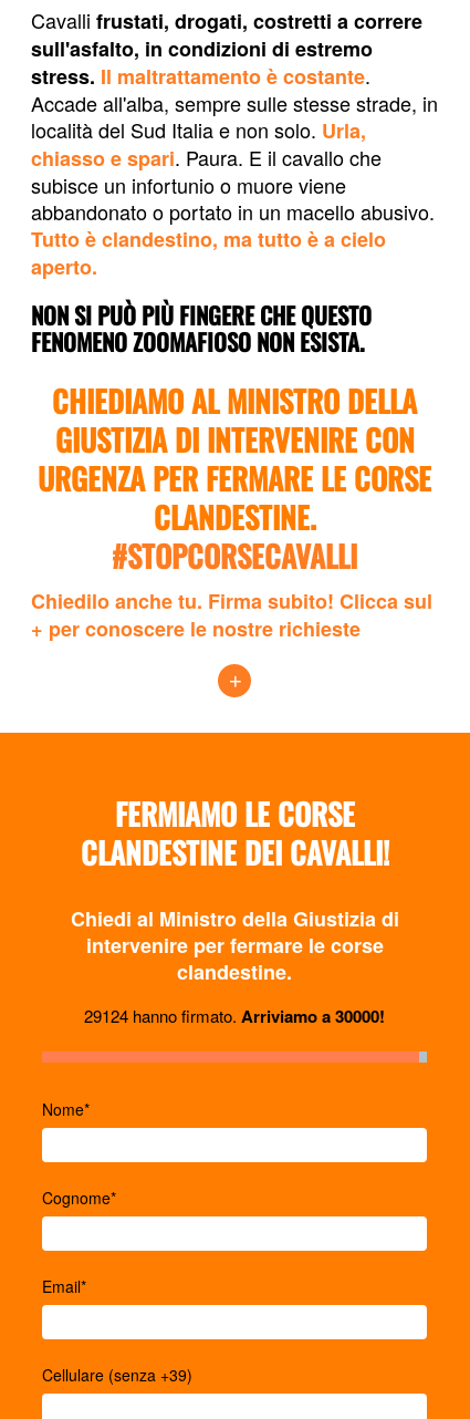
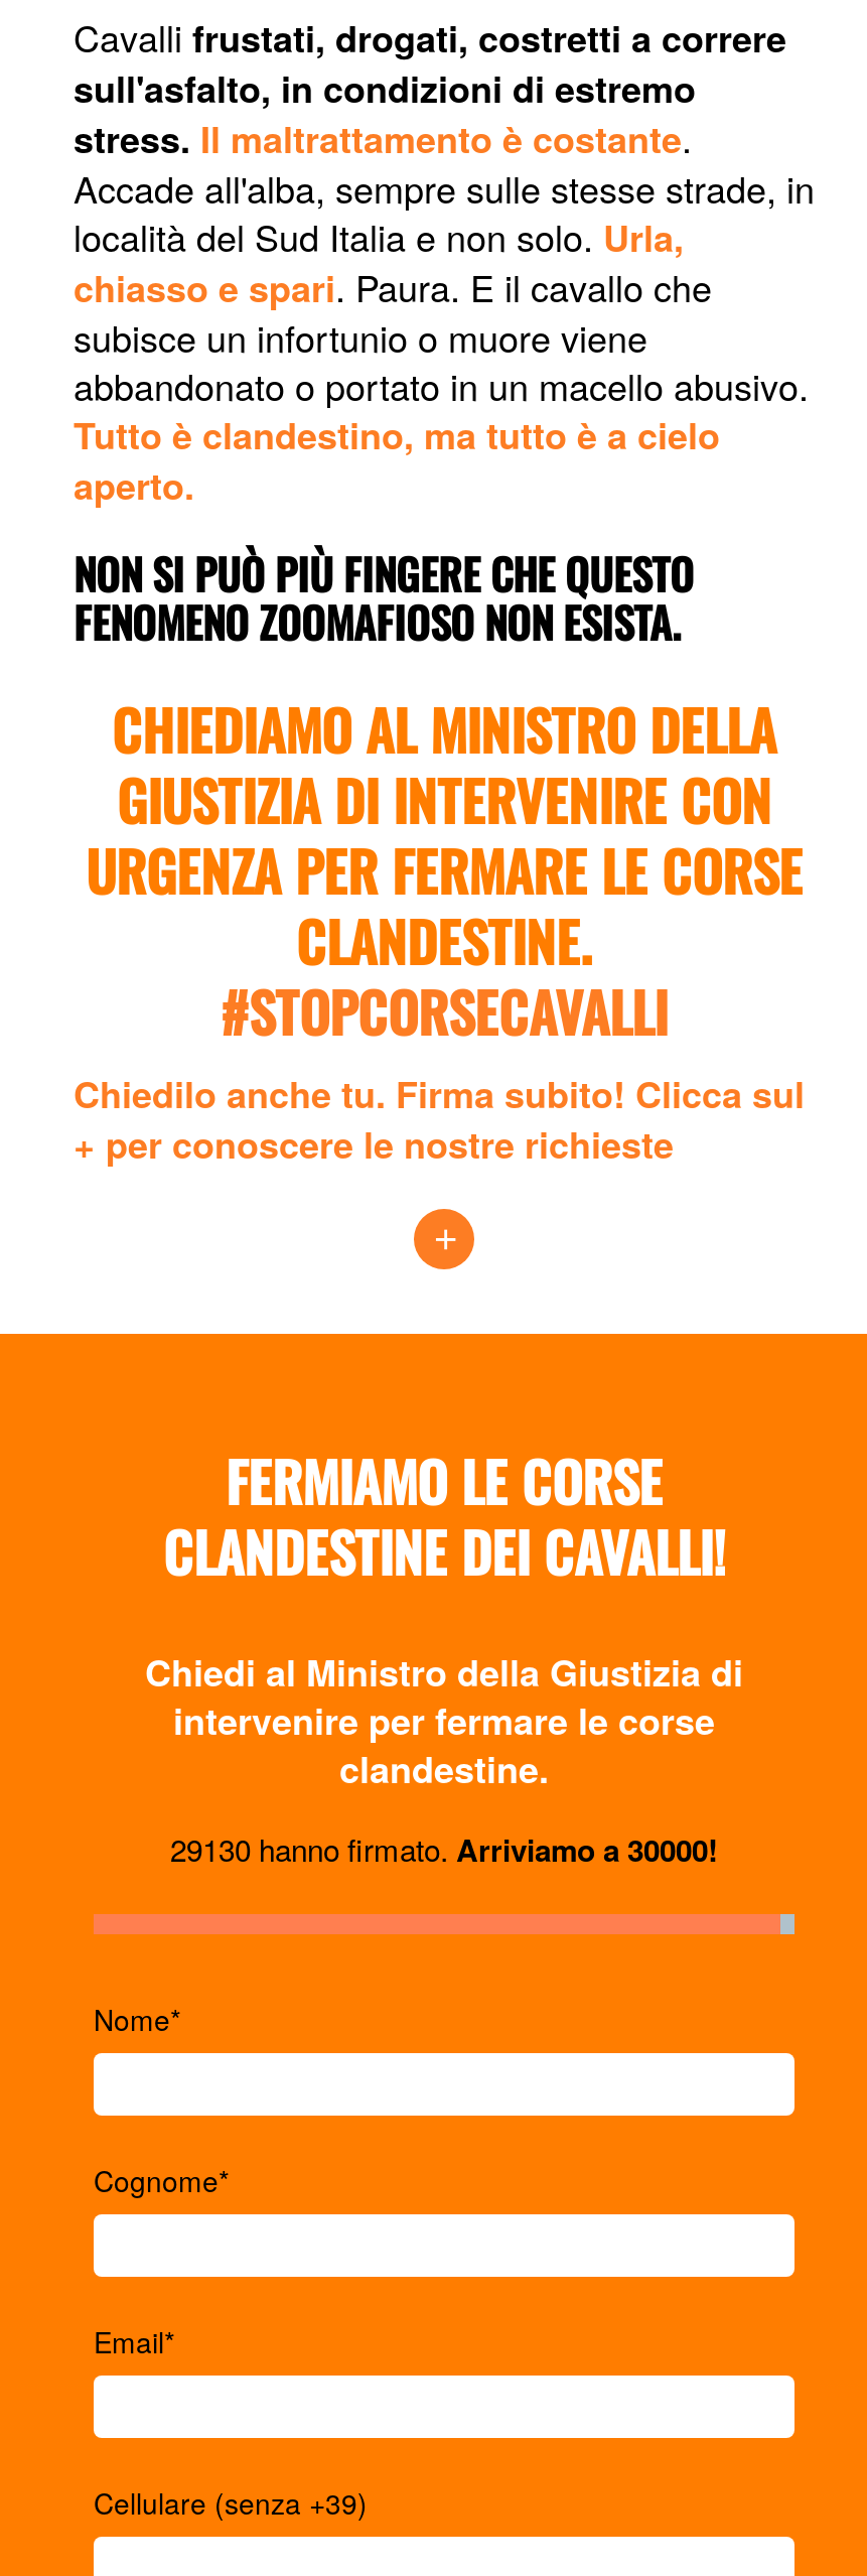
[84,1004,385,1028] 29124 hanno firmato. Arriviamo a 30000! -> [170,1827,718,1872] 29130 hanno firmato. Arriviamo a 30000!

